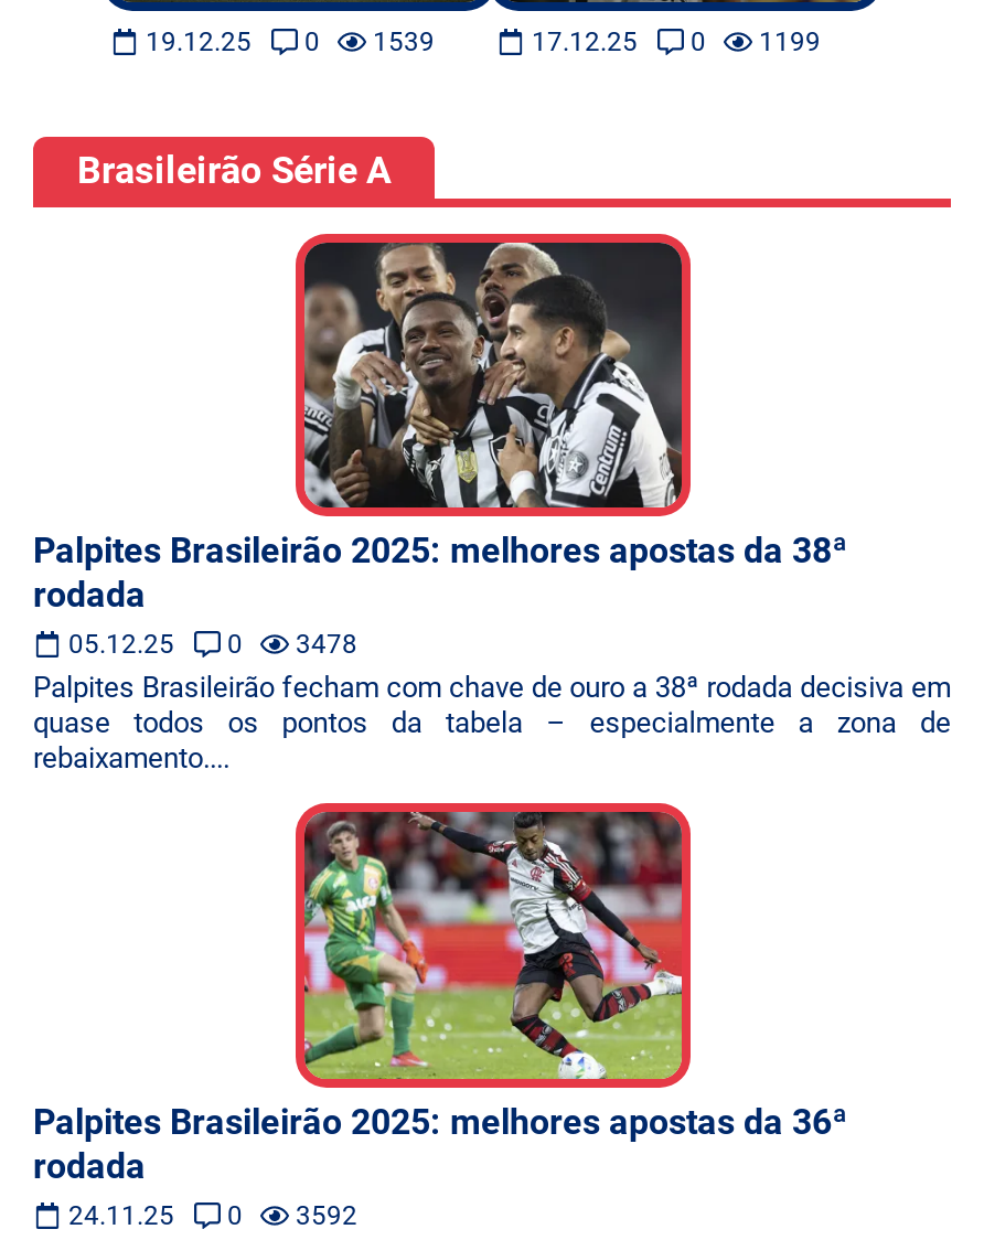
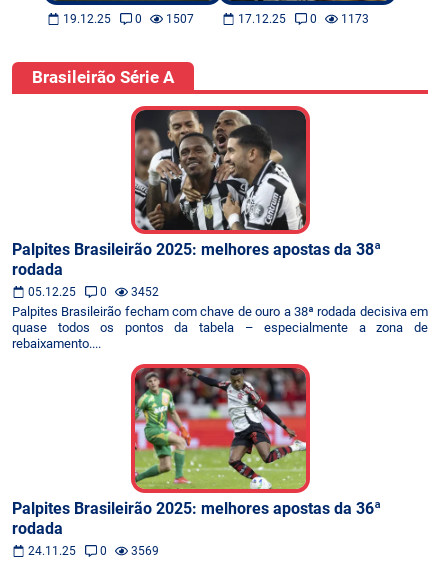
[146,26,435,57] 19.12.25 0 1539 -> [63,12,194,26] 19.12.25 0 1507
[532,26,821,57] 17.12.25 0 1199 -> [238,12,369,26] 17.12.25 0 1173
[68,629,357,660] 05.12.25 0 3478 -> [28,285,159,299] 05.12.25 0 3452
[68,1200,357,1231] 24.11.25 0 3592 -> [28,544,159,558] 24.11.25 0 3569

